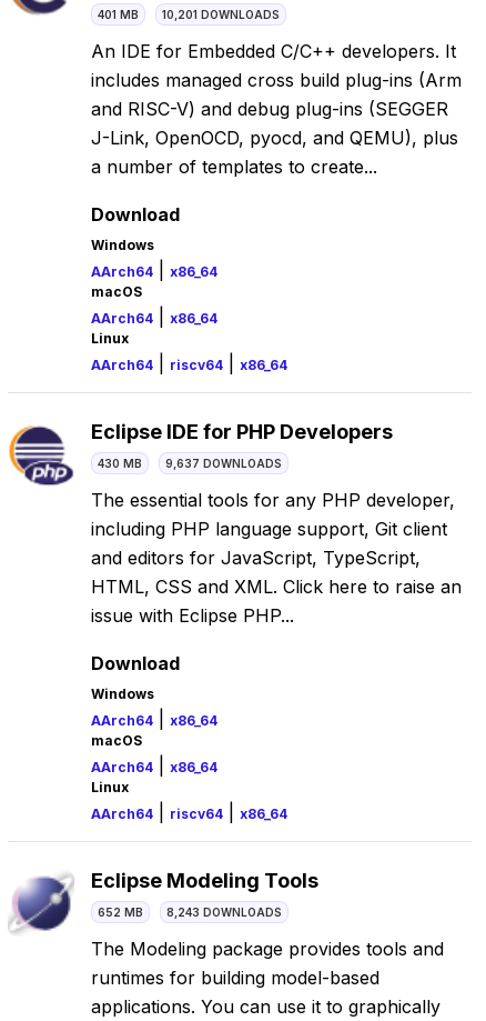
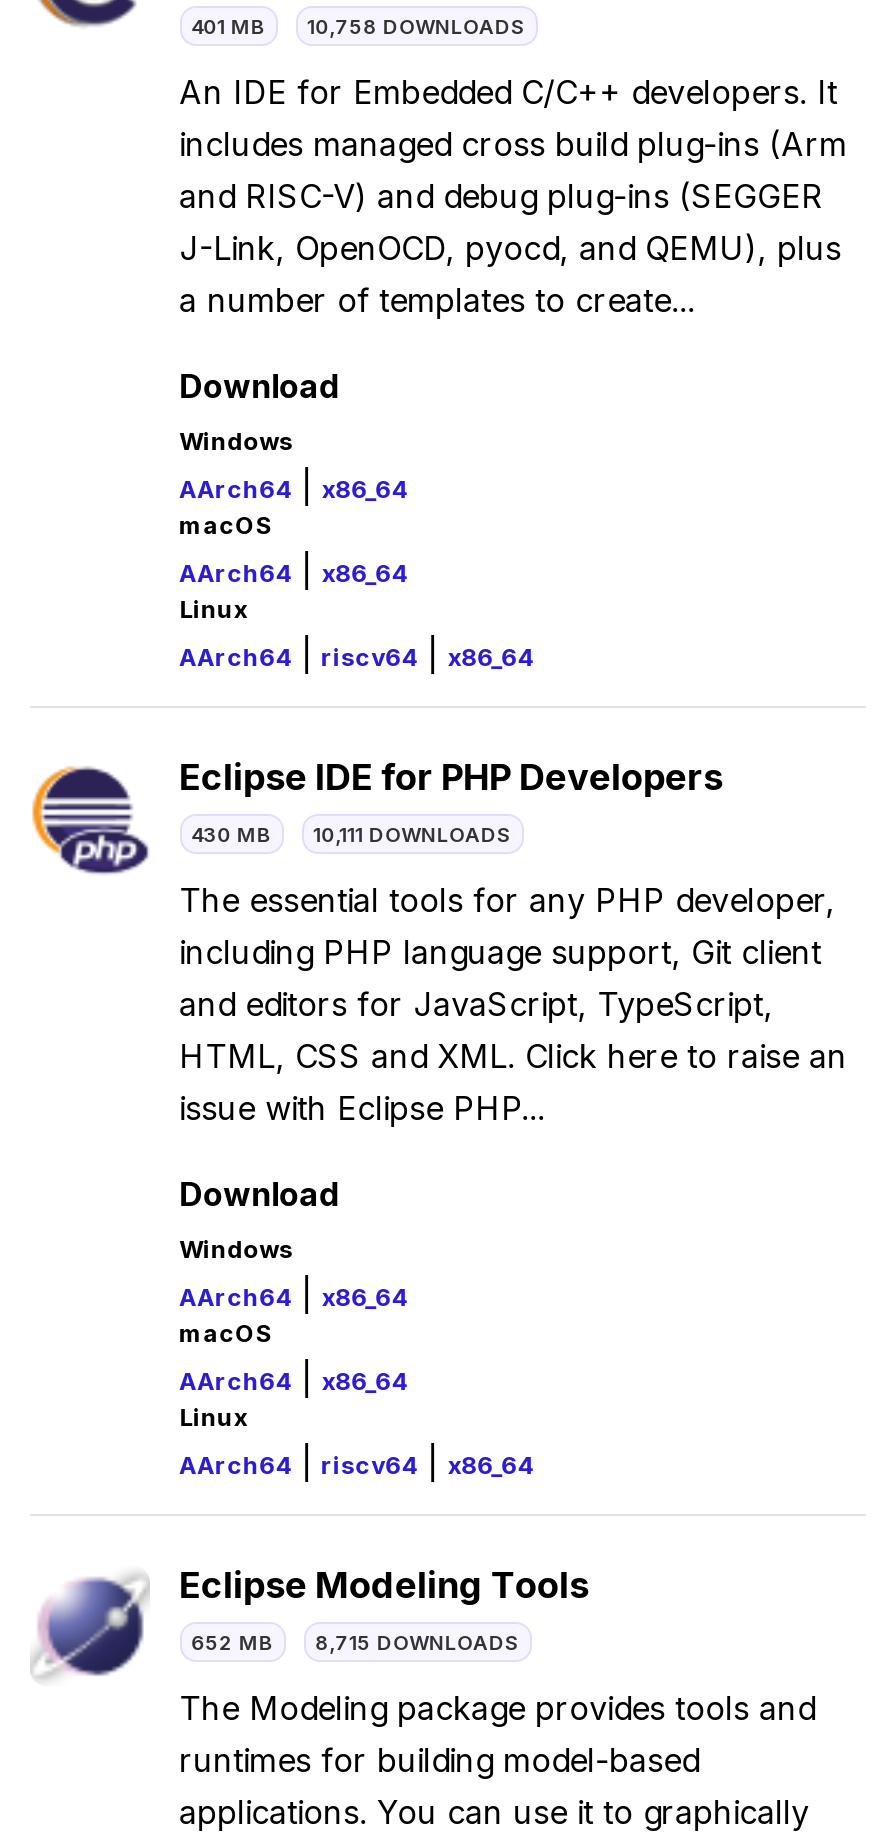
[97,7,279,21] 401 MB 10,201 DOWNLOADS -> [191,13,525,37] 401 MB 10,758 DOWNLOADS
[97,456,282,469] 430 MB 9,637 DOWNLOADS -> [191,821,511,845] 430 MB 10,111 DOWNLOADS
[97,905,282,918] 652 MB 8,243 DOWNLOADS -> [191,1629,519,1653] 652 MB 8,715 DOWNLOADS

